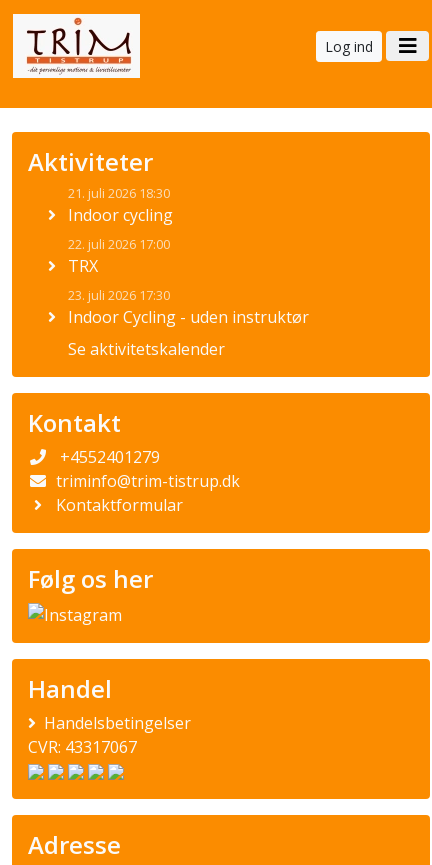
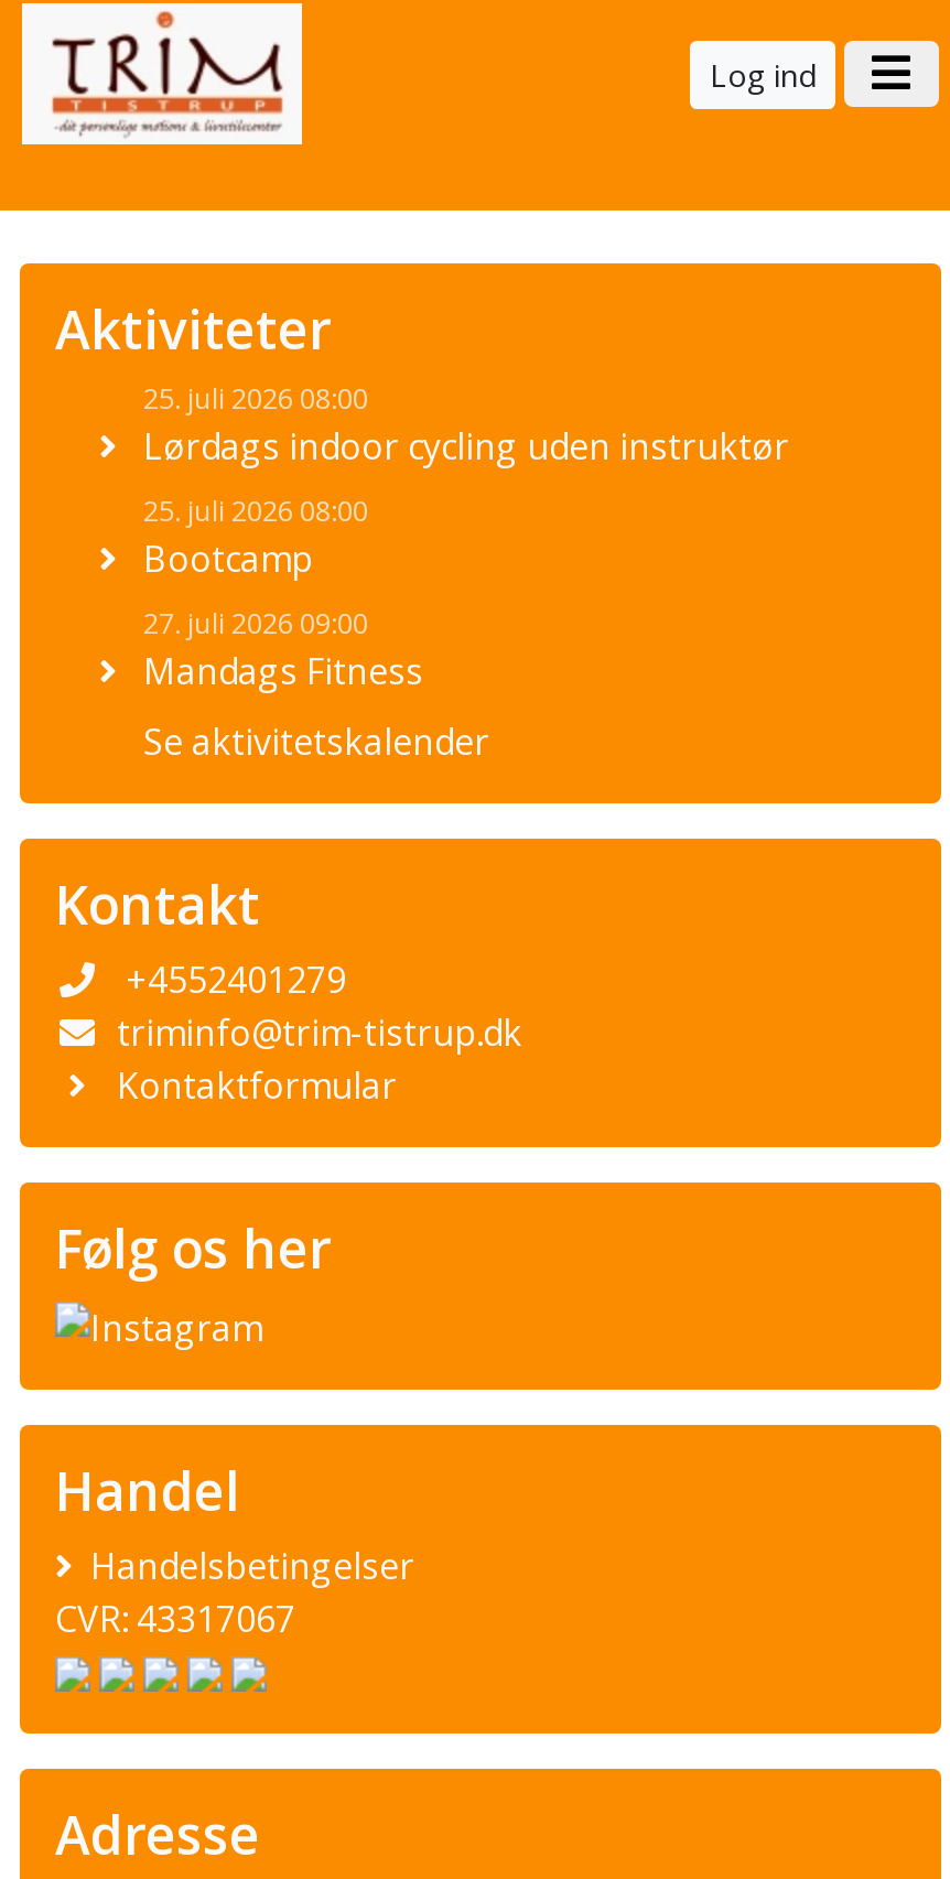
[68,184,309,328] 21. juli 2026 18:30 | Indoor cycling | 22. juli 2026 17:00 | TRX | 23. juli 2026 17:30 | Indoor Cycling - uden instruktør -> [143,378,789,695] 25. juli 2026 08:00 | Lørdags indoor cycling uden instruktør | 25. juli 2026 08:00 | Bootcamp | 27. juli 2026 09:00 | Mandags Fitness

